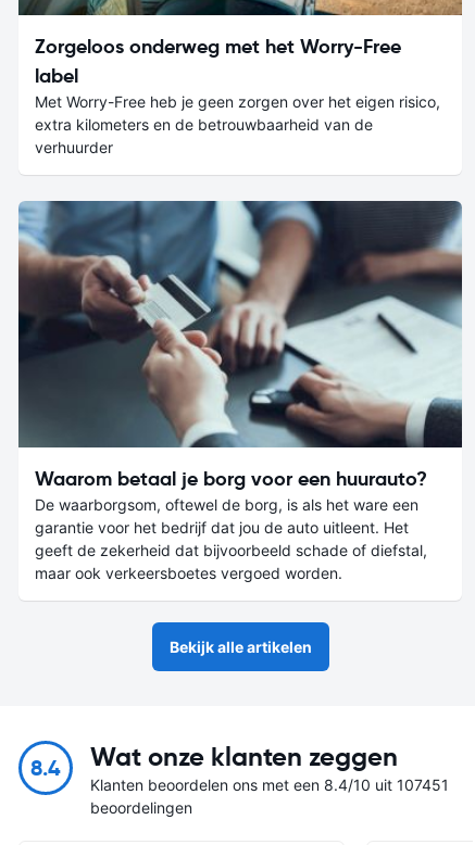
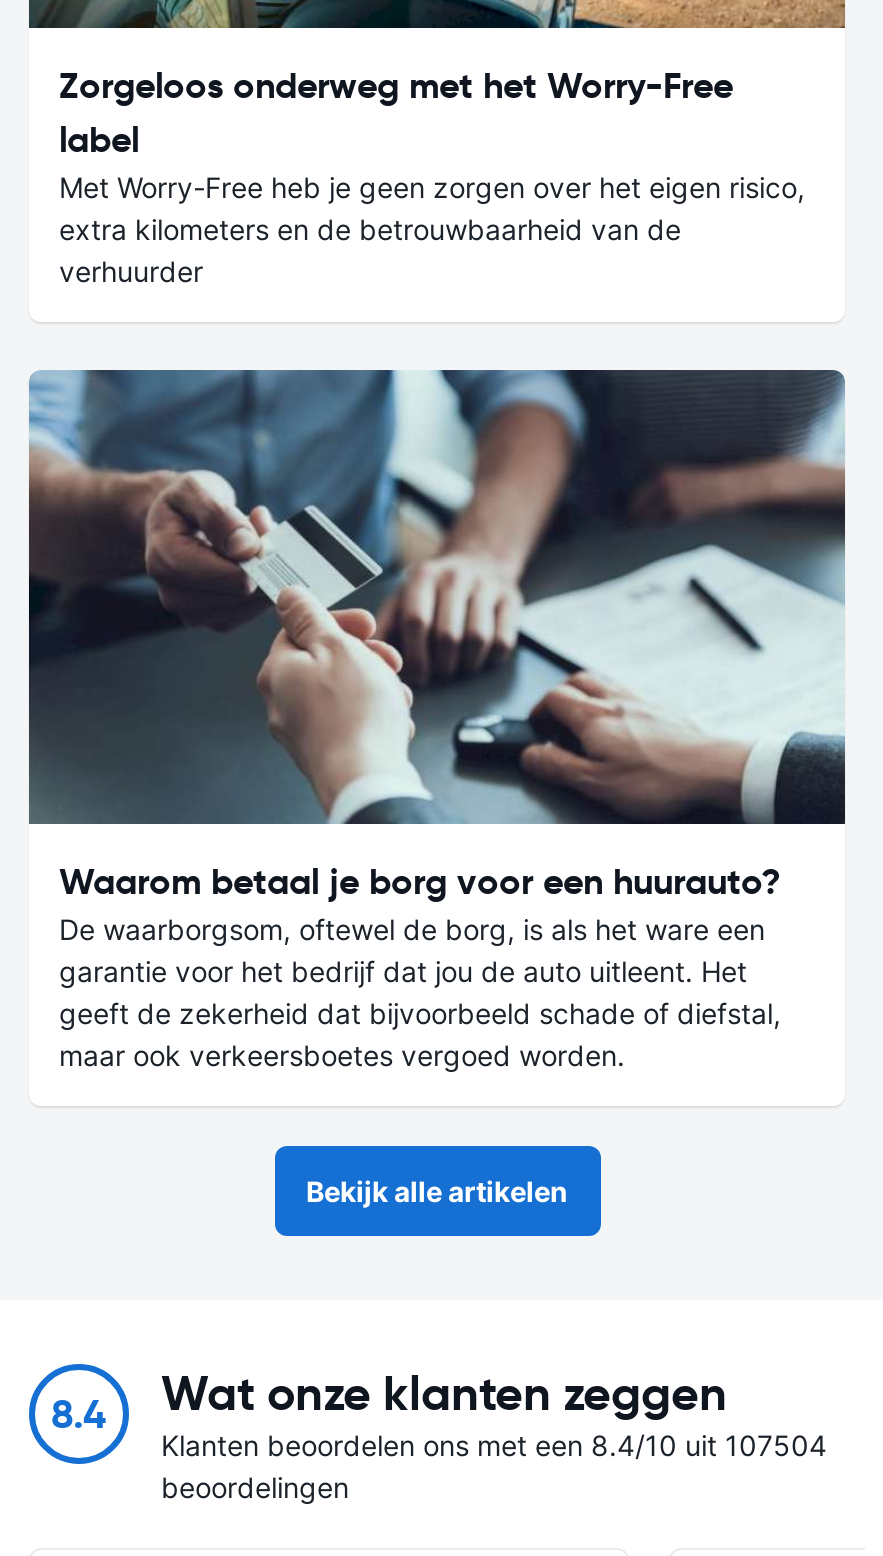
[90,775,449,794] Klanten beoordelen ons met een 8.4/10 uit 107451 -> [161,1428,827,1462] Klanten beoordelen ons met een 8.4/10 uit 107504

